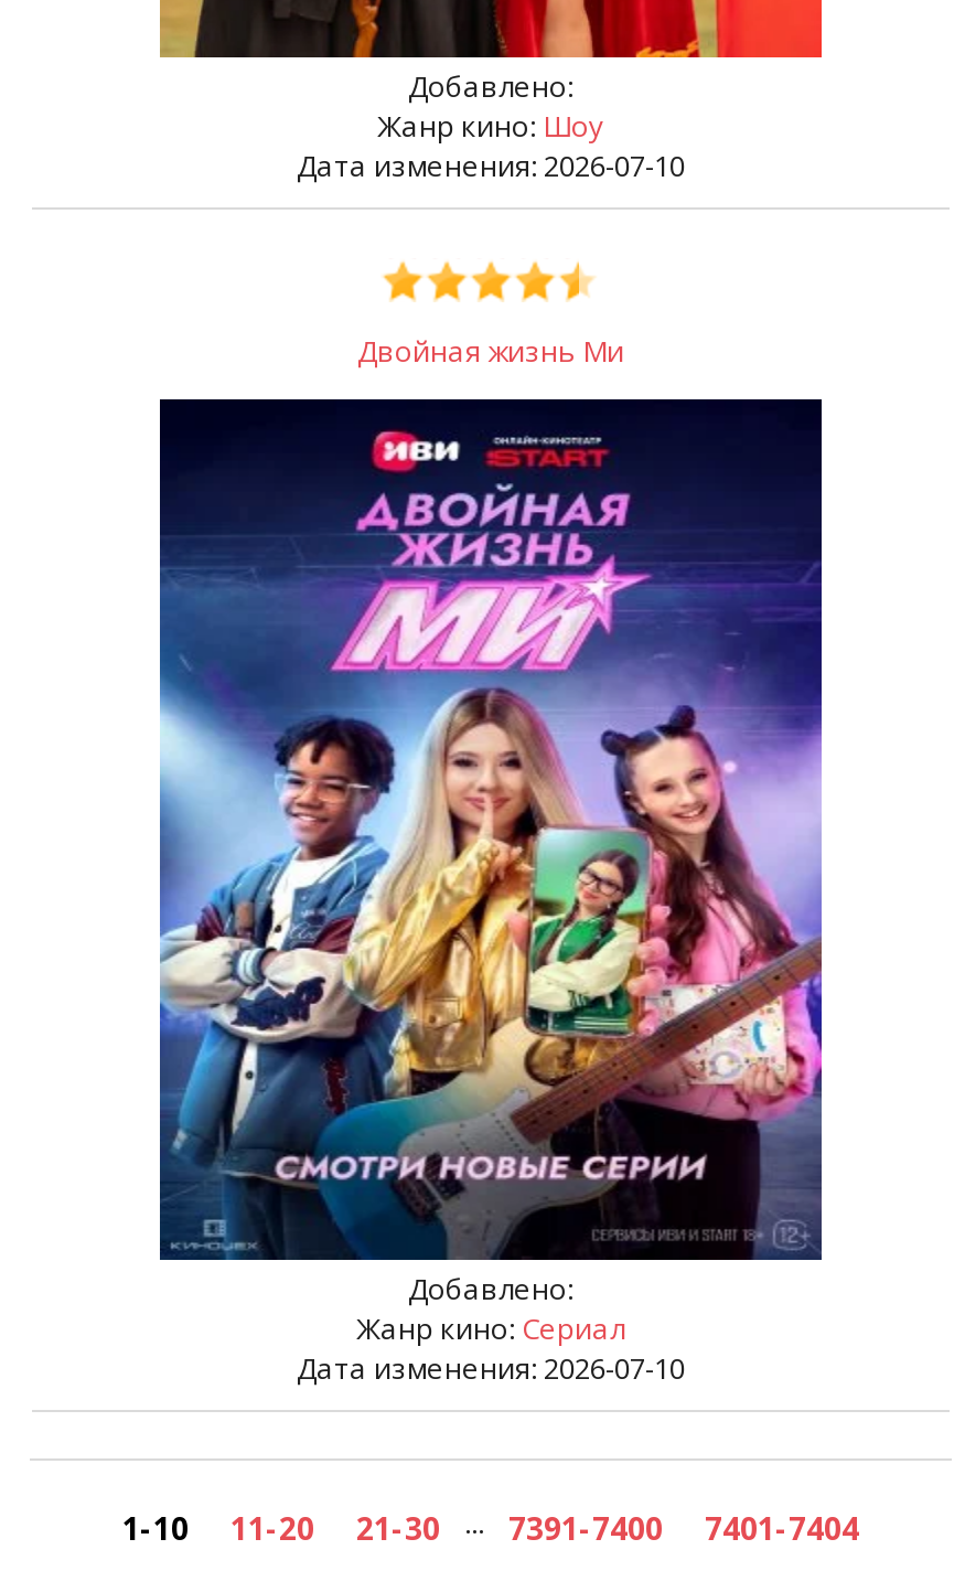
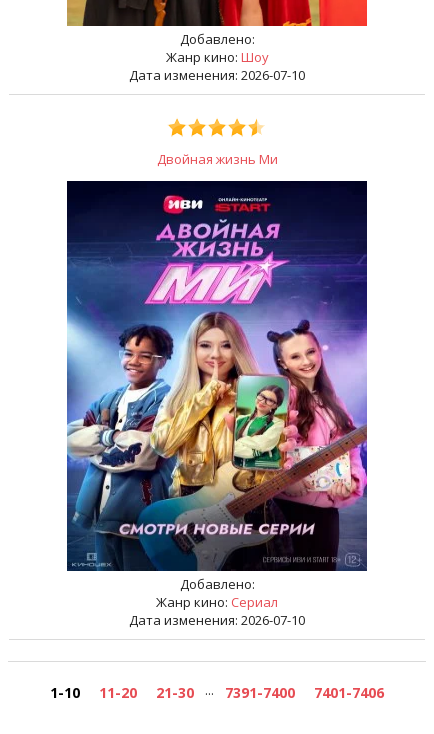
[705,1507,859,1549] 7401-7404 -> [314,683,384,702] 7401-7406

